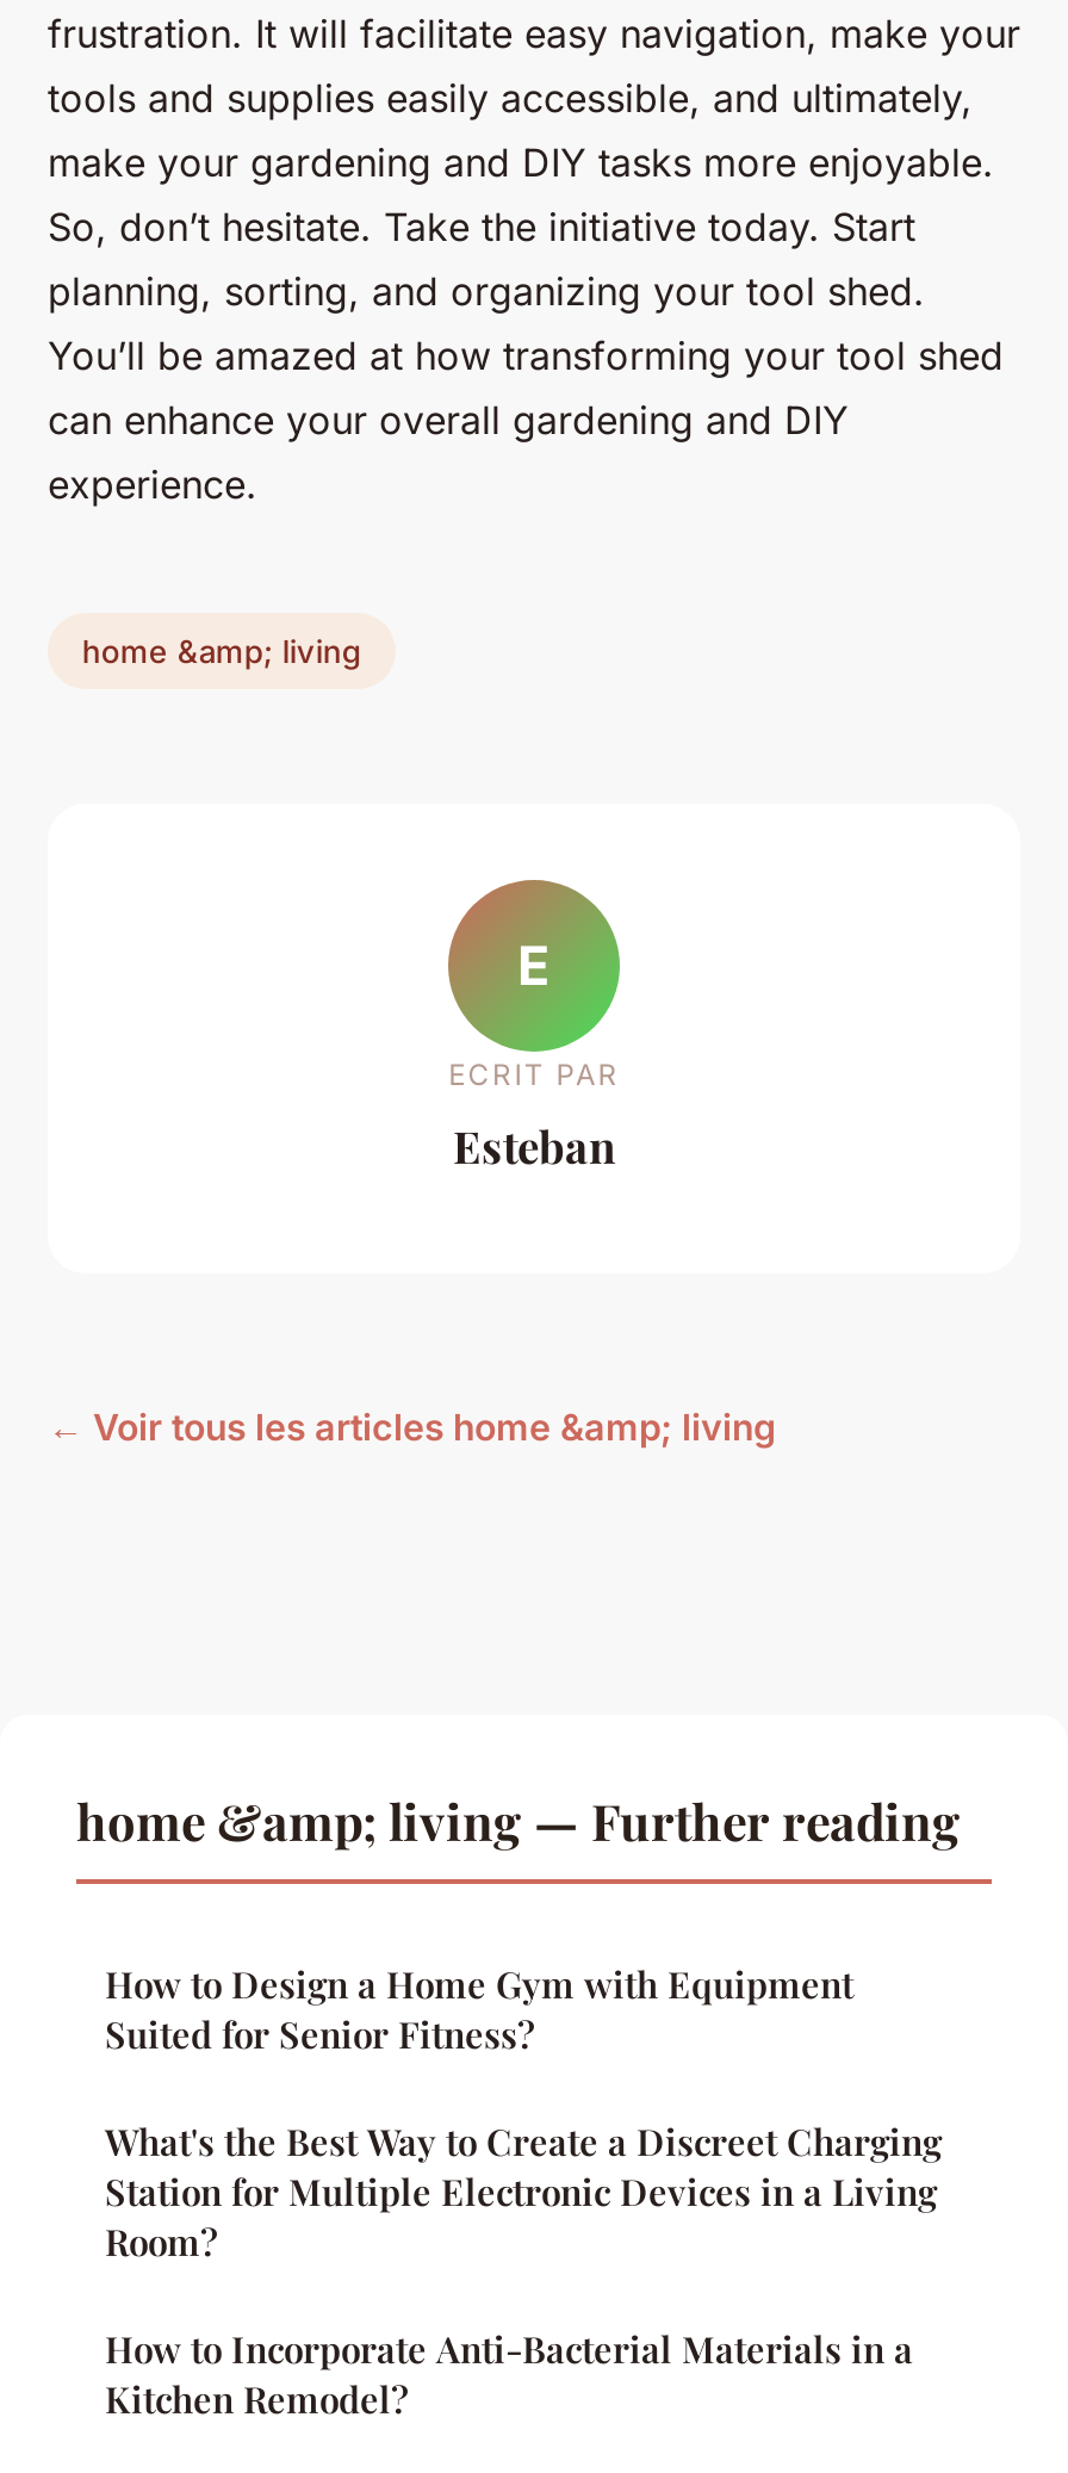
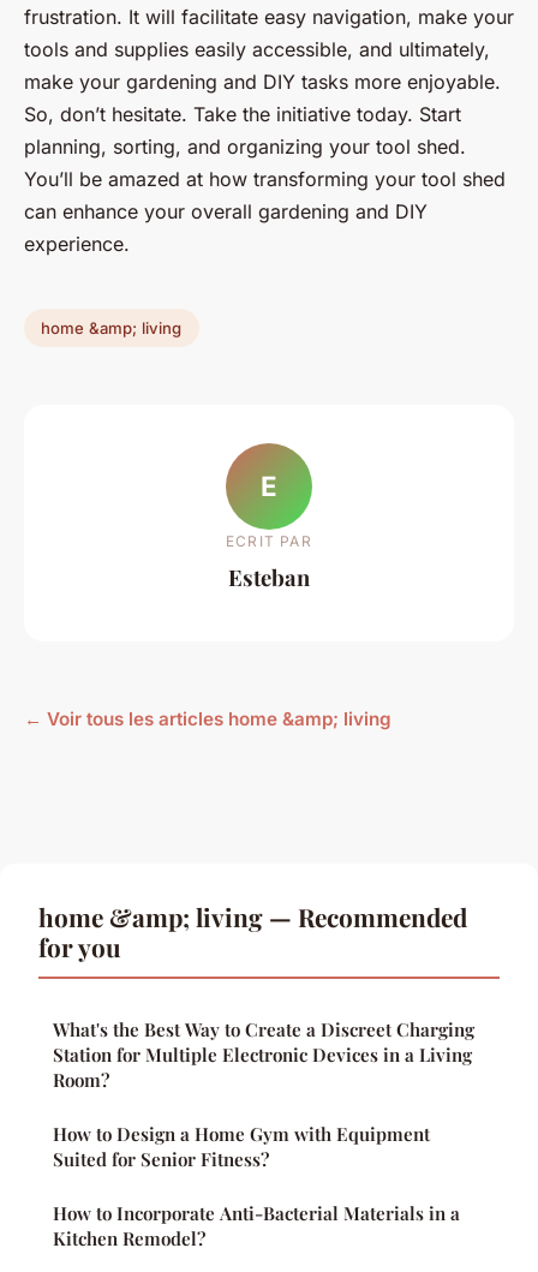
[76,1787,961,1854] home &amp; living — Further reading -> [38,900,467,964] home &amp; living — Recommended | for you
moved [105,1961,853,2059] -> [53,1122,430,1172]: How to Design a Home Gym with Equipment | Suited for Senior Fitness?
moved [105,2119,942,2266] -> [53,1018,474,1092]: What's the Best Way to Create a Discreet Charging | Station for Multiple Electronic Devices in a Living | Room?

